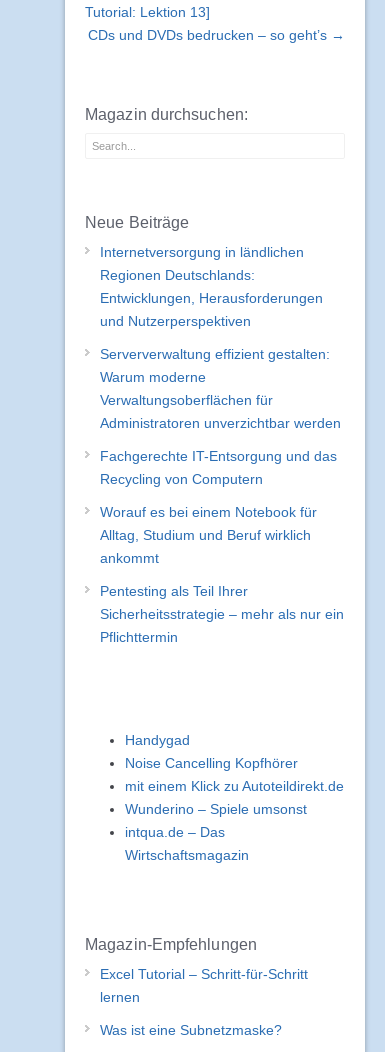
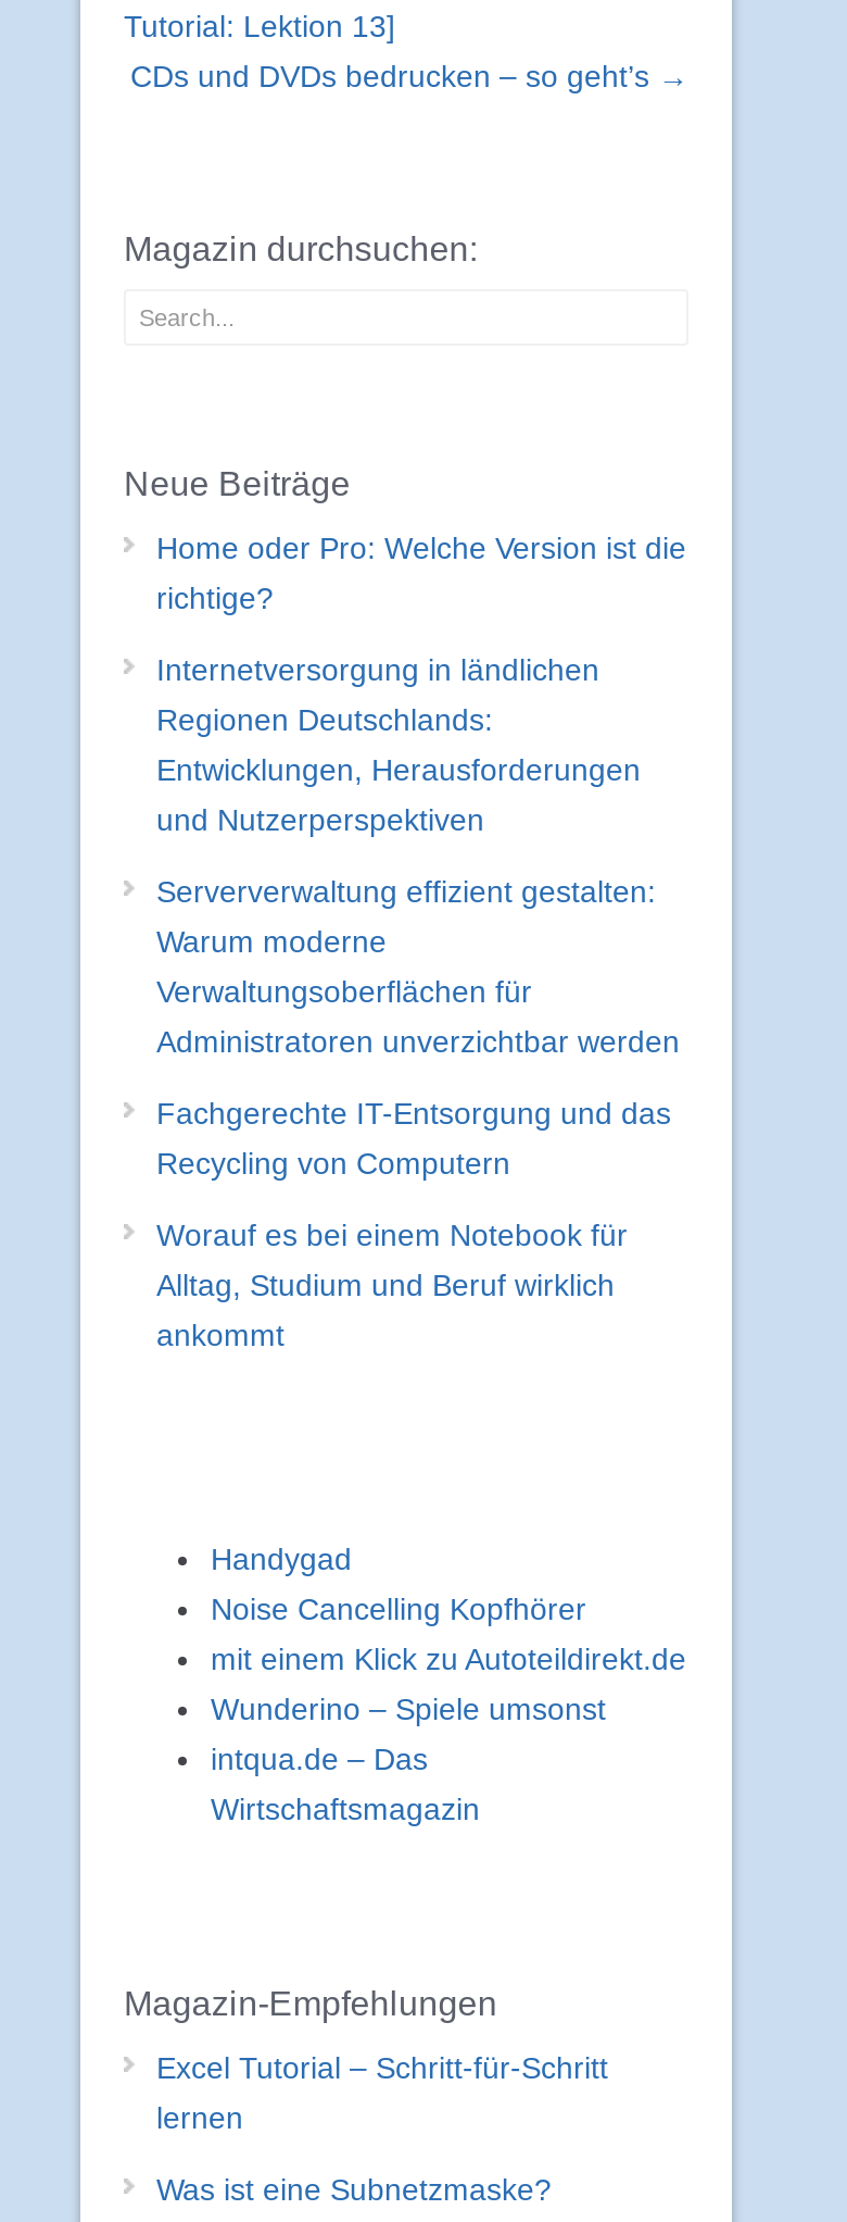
none -> [156,530,686,615] Home oder Pro: Welche Version ist die | richtige?
moved [100,244,341,566] -> [156,652,680,1352]: Internetversorgung in ländlichen | Regionen Deutschlands: | Entwicklungen, Herausforderungen | ... | Alltag, Studium und Beruf wirklich | ankommt
[100,583,344,645] Pentesting als Teil Ihrer | Sicherheitsstrategie – mehr als nur ein | Pflichttermin -> none

